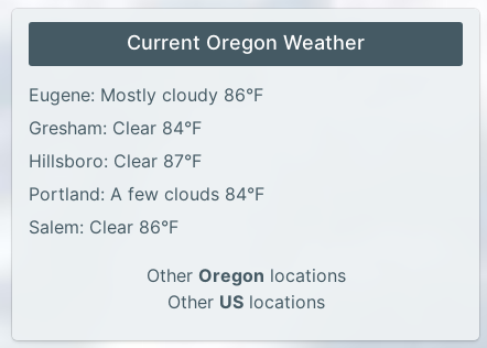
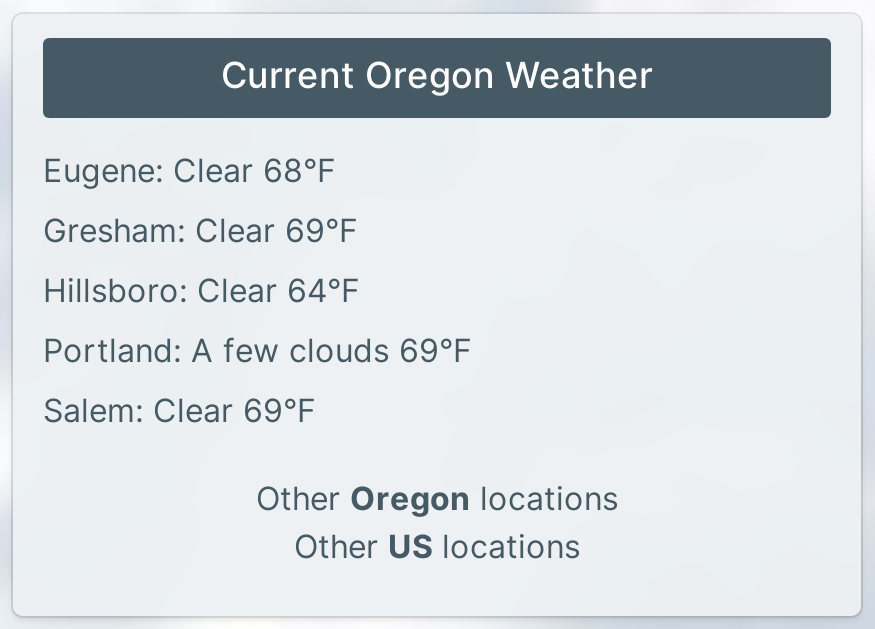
[29,84,263,106] Eugene: Mostly cloudy 86°F -> [43,150,335,190] Eugene: Clear 68°F
[29,117,202,139] Gresham: Clear 84°F -> [43,210,357,250] Gresham: Clear 69°F
[29,150,202,172] Hillsboro: Clear 87°F -> [43,270,359,310] Hillsboro: Clear 64°F
[29,183,264,205] Portland: A few clouds 84°F -> [43,330,471,370] Portland: A few clouds 69°F
[29,216,178,238] Salem: Clear 86°F -> [43,390,315,430] Salem: Clear 69°F

